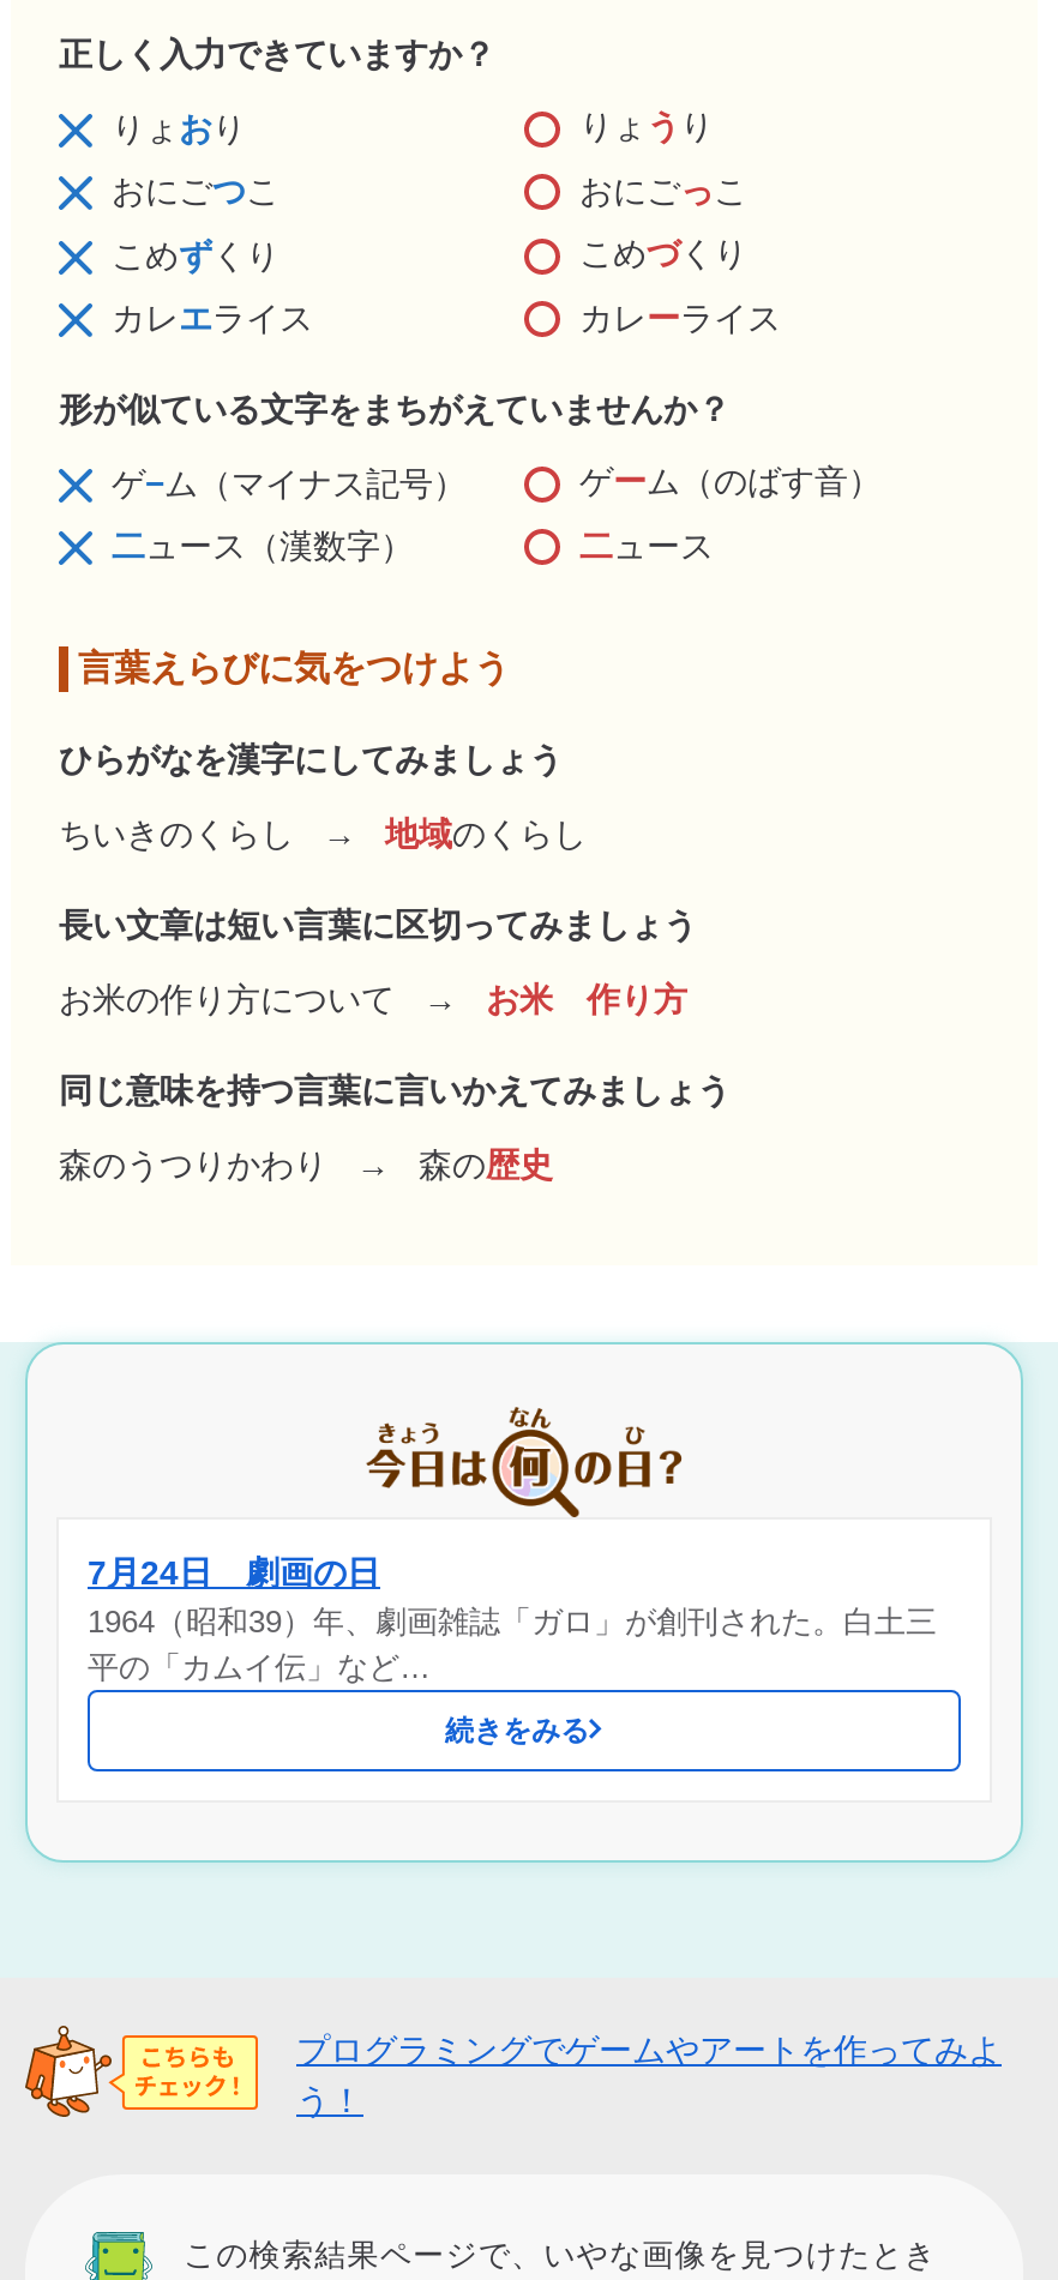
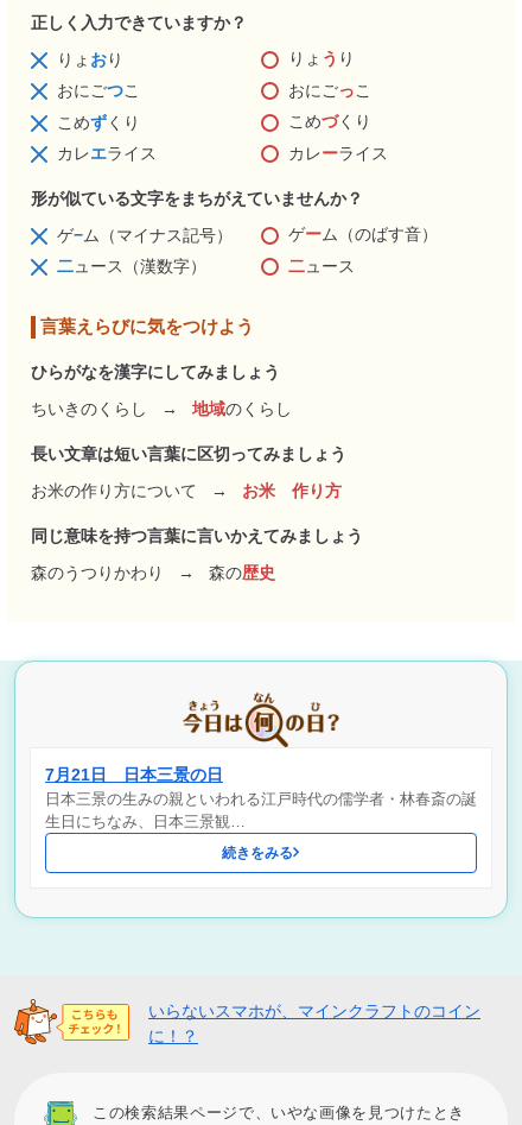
[88,1553,937,1685] 7月24日 劇画の日 | 1964（昭和39）年、劇画雑誌「ガロ」が創刊された。白土三 | 平の「カムイ伝」など… -> [45,765,477,830] 7月21日 日本三景の日 | 日本三景の生みの親といわれる江戸時代の儒学者・林春斎の誕 | 生日にちなみ、日本三景観…
[296,2030,1002,2119] プログラミングでゲームやアートを作ってみよ | う！ -> [148,1001,480,1045] いらないスマホが、マインクラフトのコイン | に！？

